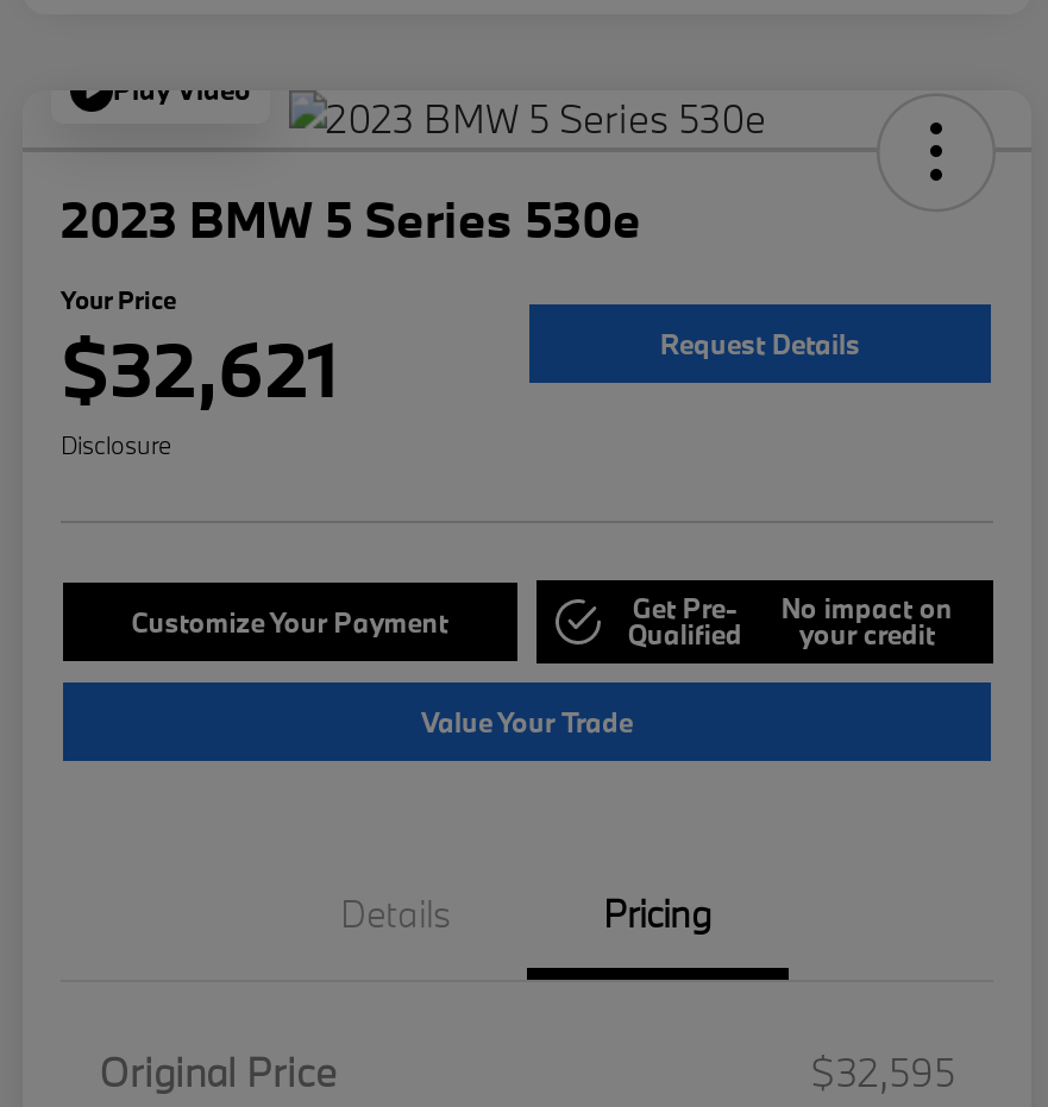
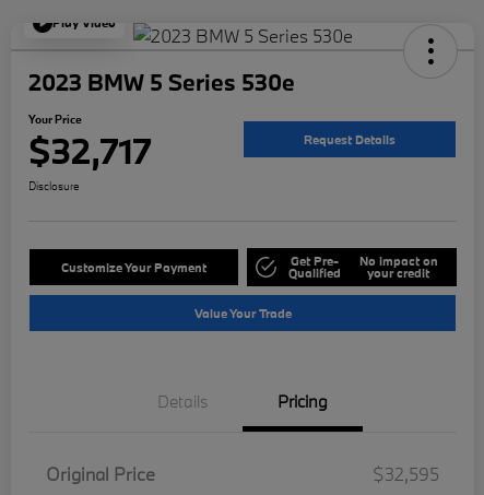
[61,321,339,416] $32,621 -> [28,129,151,172] $32,717

